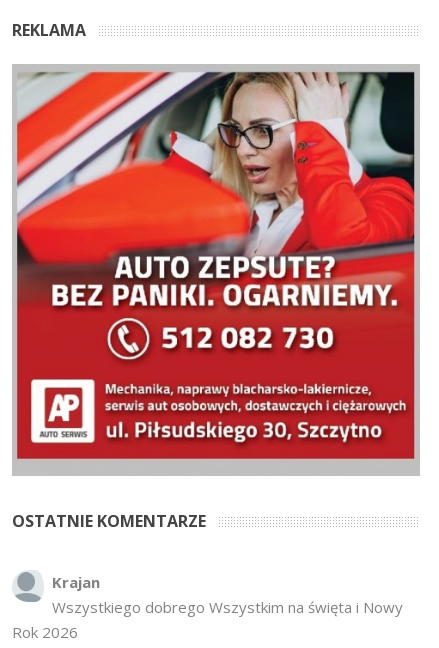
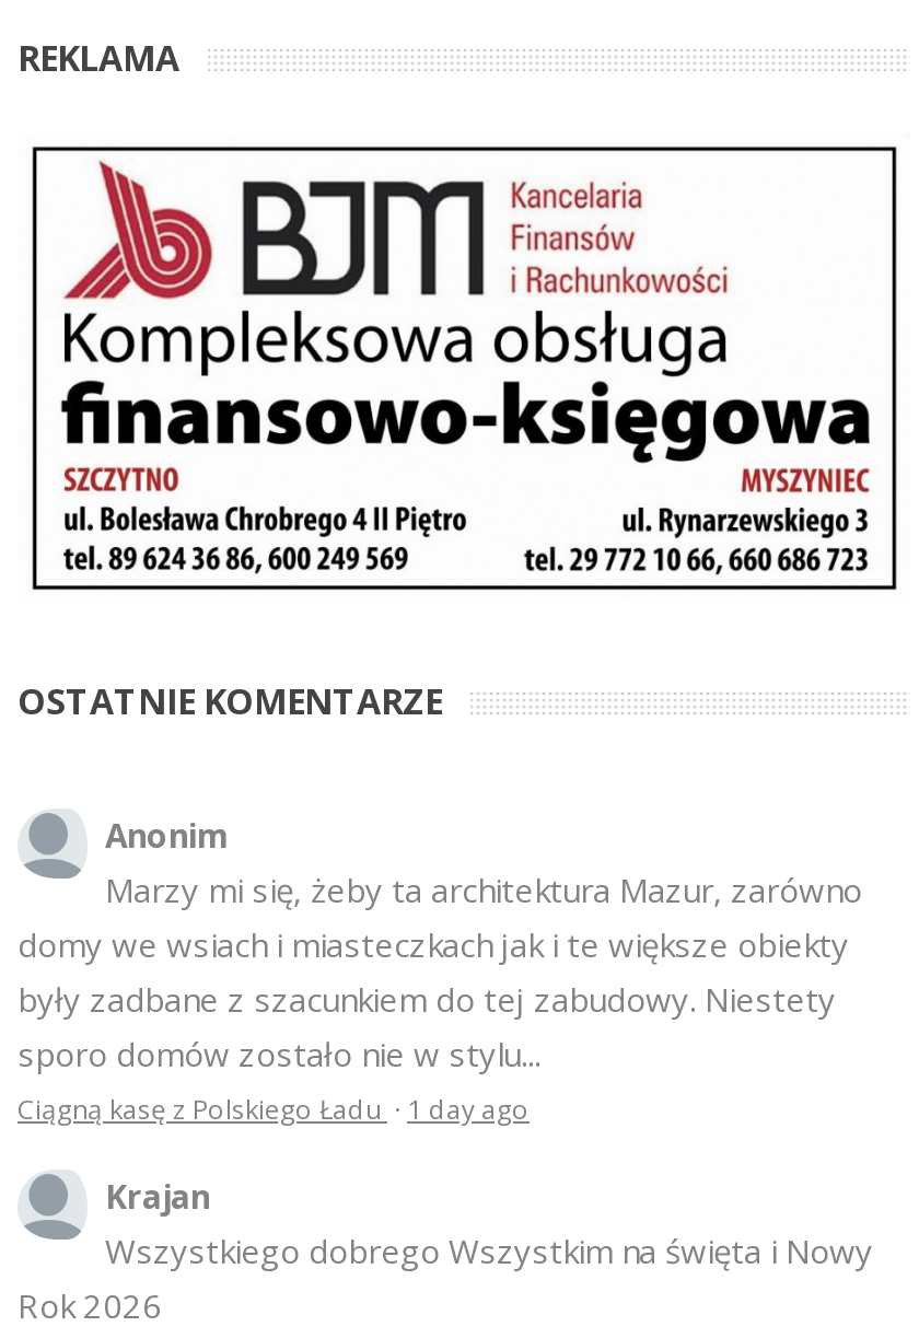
[12,64,420,476] [image] -> [20,136,908,600] [image]
moved [12,510,206,532] -> [18,677,442,726]: OSTATNIE KOMENTARZE
none -> [18,813,862,1128] Anonim | Marzy mi się, żeby ta architektura Mazur, zarówno | domy we wsiach i miasteczkach jak i te większe obiekty | były zadbane z szacunkiem do tej zabudowy. Niestety | sporo domów zostało nie w stylu... | Ciągną kasę z Polskiego Ładu · 1 day ago

